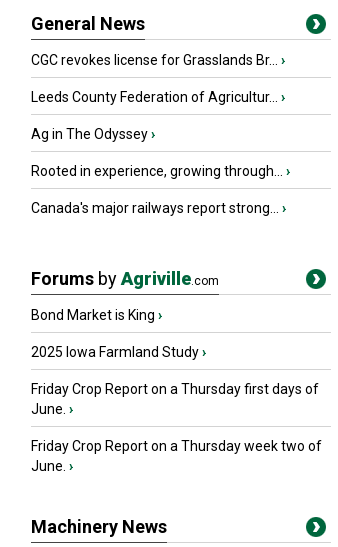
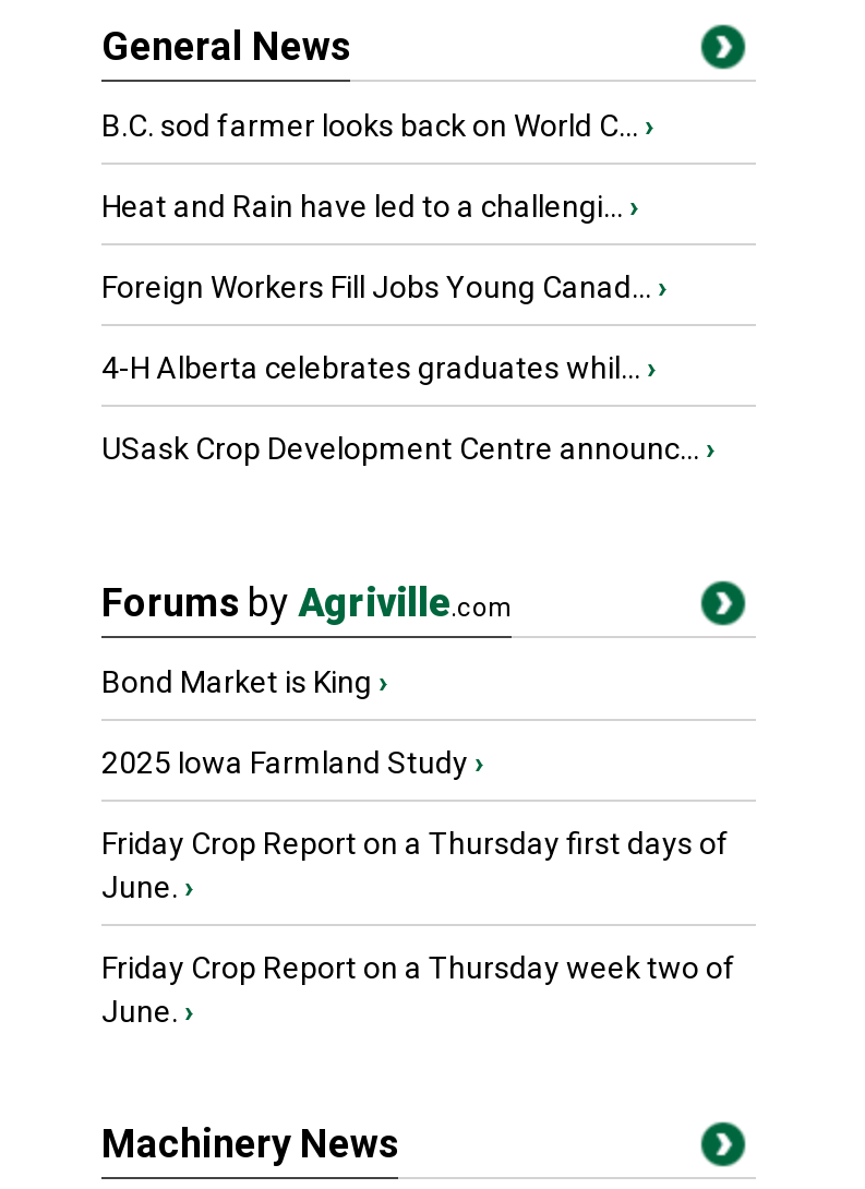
[31,52,285,68] CGC revokes license for Grasslands Br... › -> [101,108,653,143] B.C. sod farmer looks back on World C... ›
[31,89,285,105] Leeds County Federation of Agricultur... › -> [101,189,638,224] Heat and Rain have led to a challengi... ›
[31,126,155,142] Ag in The Odyssey › -> [101,269,666,304] Foreign Workers Fill Jobs Young Canad... ›
[31,163,290,179] Rooted in experience, growing through... › -> [101,350,656,385] 4-H Alberta celebrates graduates whil... ›
[31,200,286,216] Canada's major railways report strong... › -> [101,431,714,466] USask Crop Development Centre announc... ›

